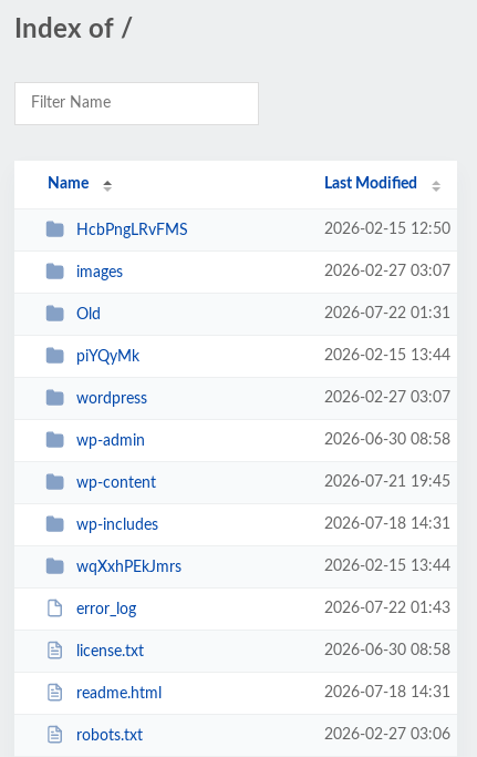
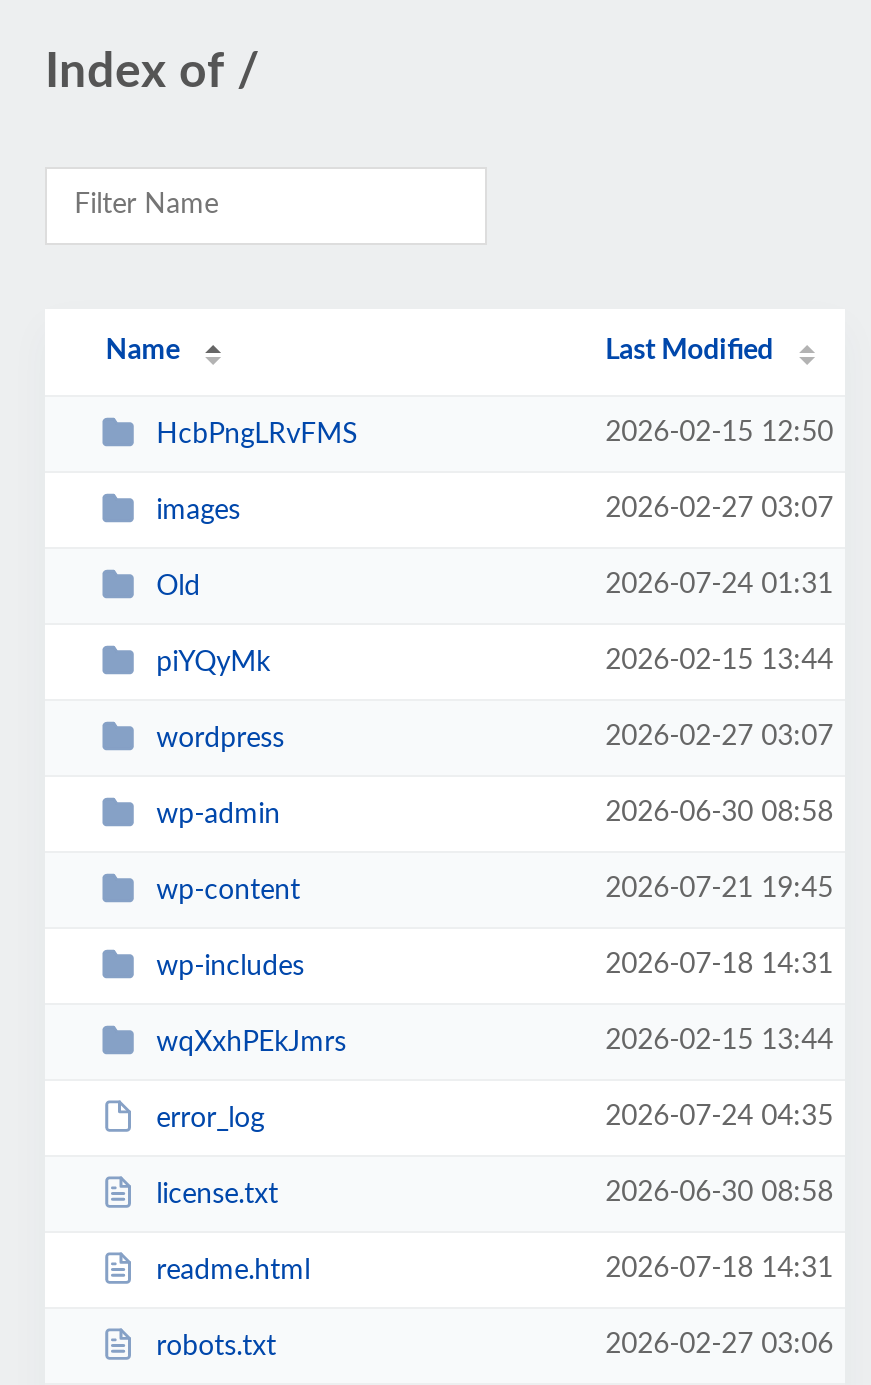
[324,306,451,321] 2026-07-22 01:31 -> [605,571,833,599] 2026-07-24 01:31
[324,601,451,616] 2026-07-22 01:43 -> [605,1103,833,1131] 2026-07-24 04:35

